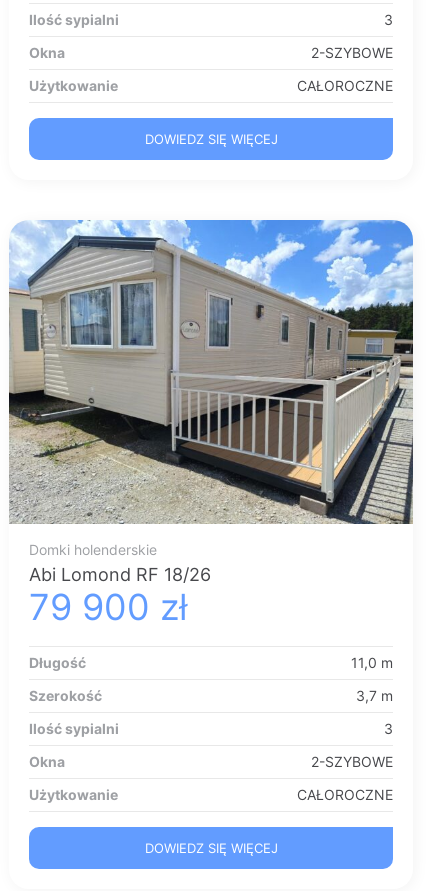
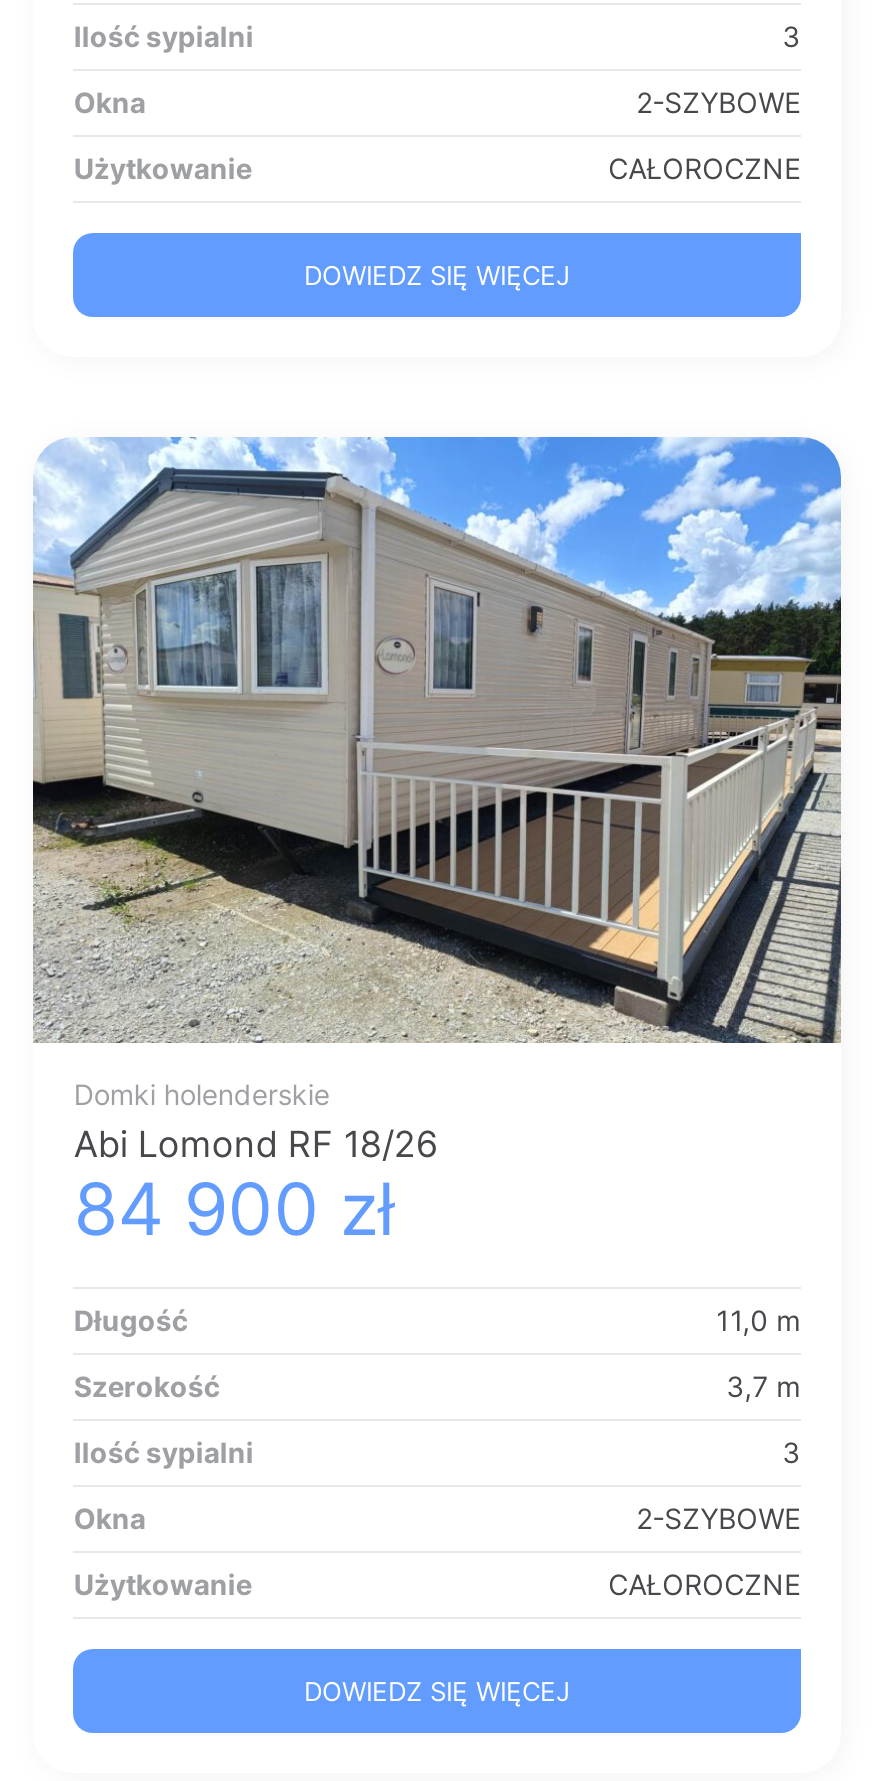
[29,585,188,629] 79 900 zł -> [74,1166,396,1254] 84 900 zł

